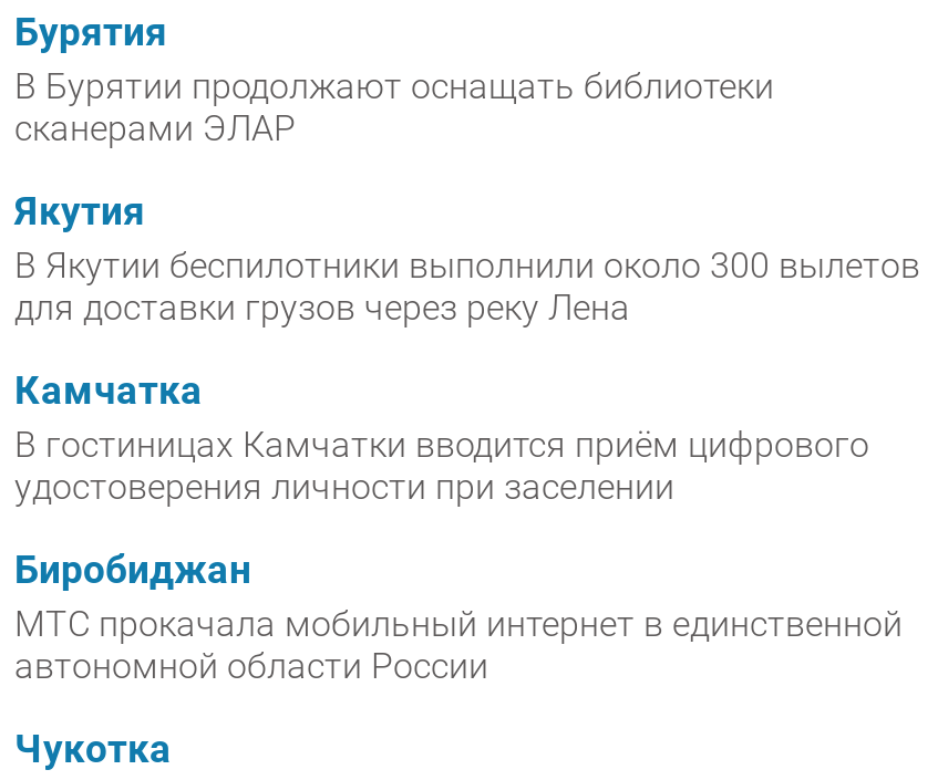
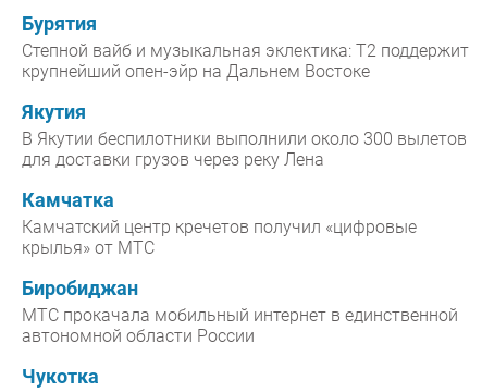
[14,65,774,150] В Бурятии продолжают оснащать библиотеки | сканерами ЭЛАР -> [22,40,469,82] Степной вайб и музыкальная эклектика: Т2 поддержит | крупнейший опен-эйр на Дальнем Востоке
[14,424,869,508] В гостиницах Камчатки вводится приём цифрового | удостоверения личности при заселении -> [22,217,417,258] Камчатский центр кречетов получил «цифровые | крылья» от МТС

